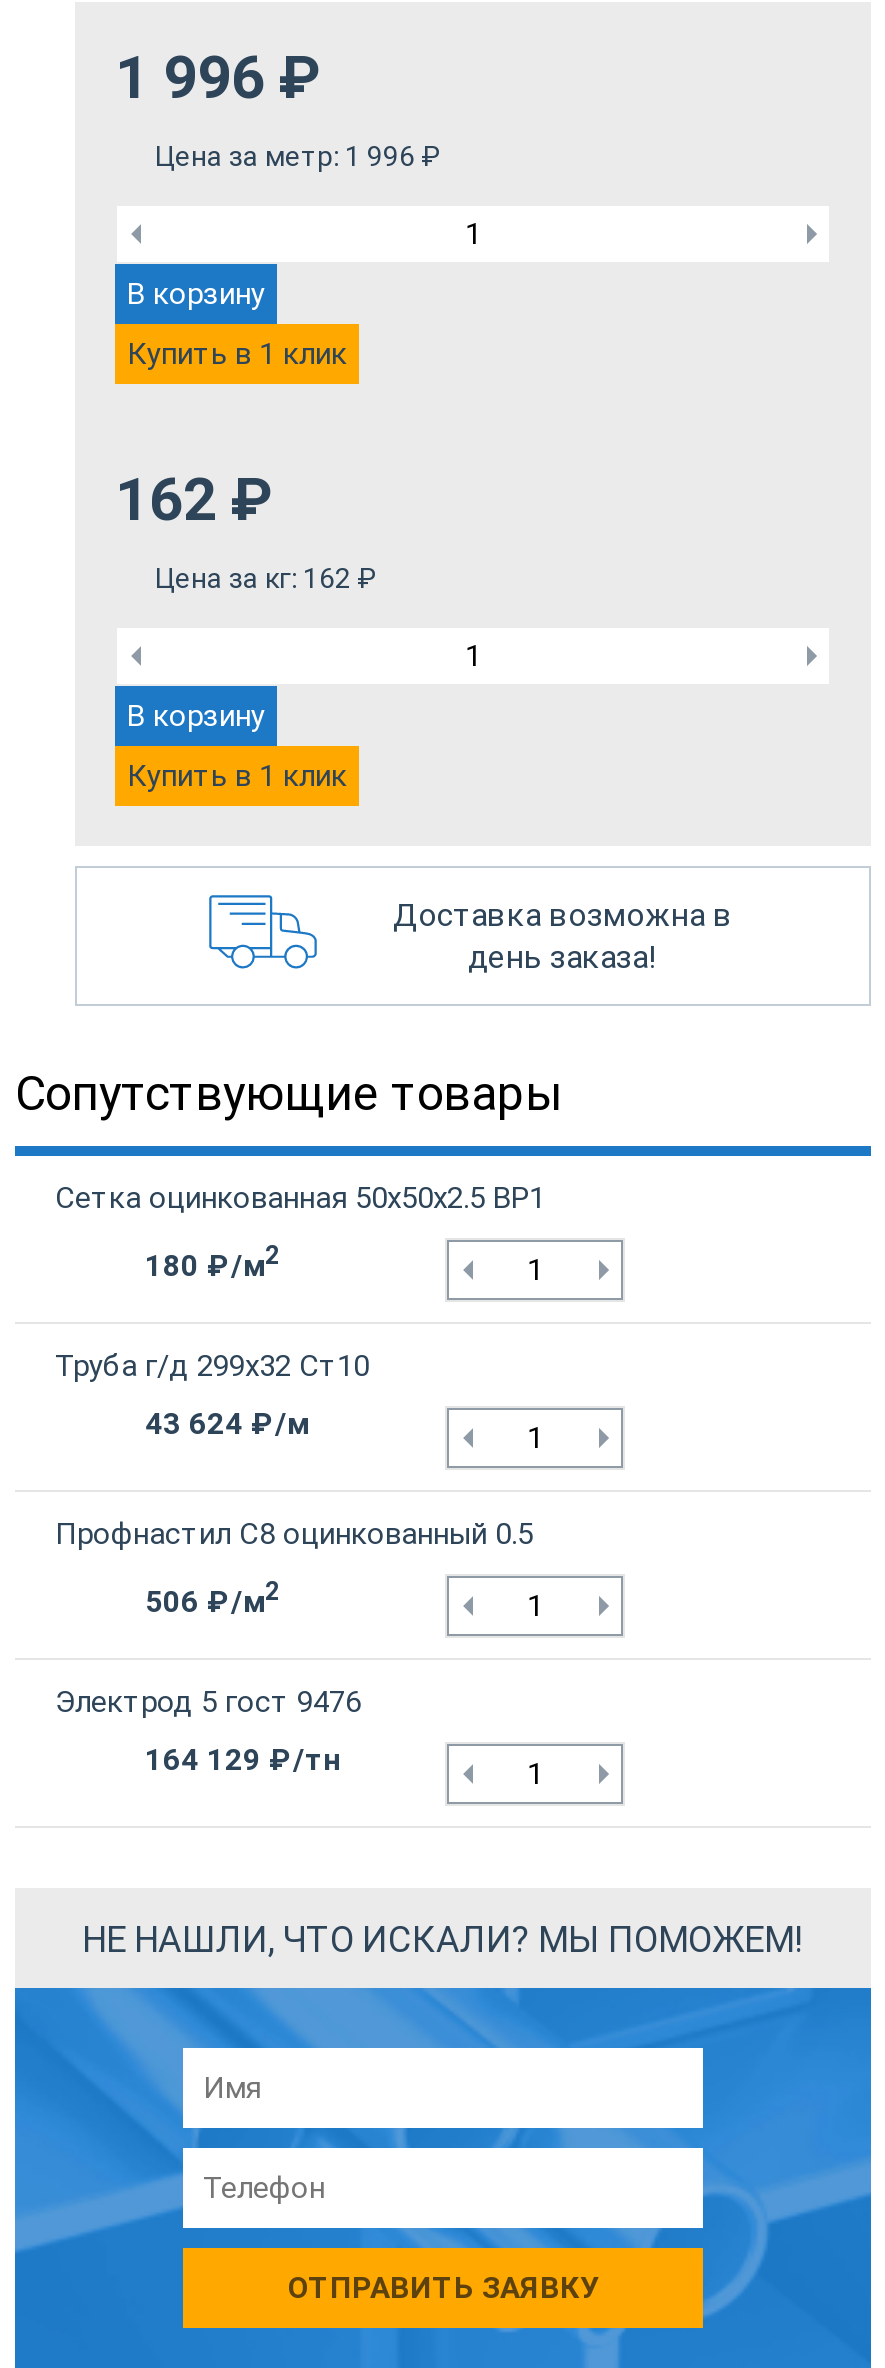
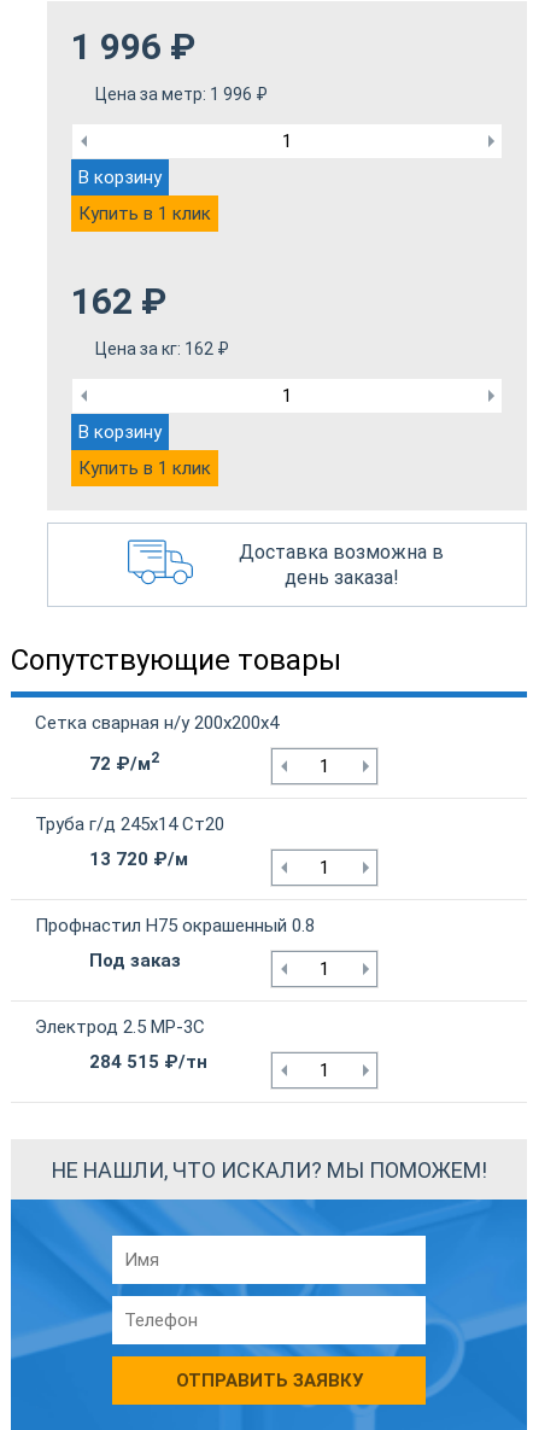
[55,1180,545,1216] Сетка оцинкованная 50х50х2.5 ВР1 -> [35,712,279,734] Сетка сварная н/у 200х200х4
[145,1240,279,1284] 180 ₽/м2 -> [89,748,159,775] 72 ₽/м2
[55,1348,369,1384] Труба г/д 299х32 Ст10 -> [35,813,224,835] Труба г/д 245х14 Ст20
[145,1406,309,1442] 43 624 ₽/м -> [89,848,188,870] 13 720 ₽/м
[55,1516,533,1552] Профнастил С8 оцинкованный 0.5 -> [35,915,315,937] Профнастил Н75 окрашенный 0.8
[145,1576,279,1620] 506 ₽/м2 -> [89,950,181,972] Под заказ
[55,1684,361,1720] Электрод 5 гост 9476 -> [35,1016,205,1038] Электрод 2.5 МР-3С
[145,1742,341,1778] 164 129 ₽/тн -> [89,1051,207,1073] 284 515 ₽/тн

